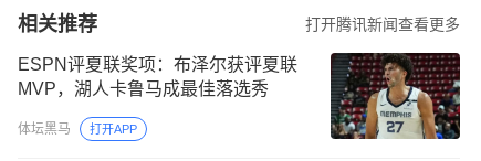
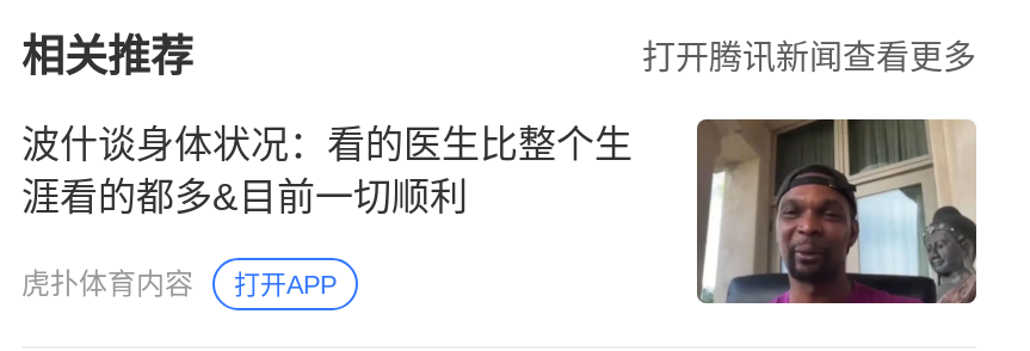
[18,52,461,140] [image] | ESPN评夏联奖项：布泽尔获评夏联 | MVP，湖人卡鲁马成最佳落选秀 -> [21,118,976,304] [image] | 波什谈身体状况：看的医生比整个生 | 涯看的都多&目前一切顺利
[18,121,71,137] 体坛黑马 -> [21,266,193,300] 虎扑体育内容

